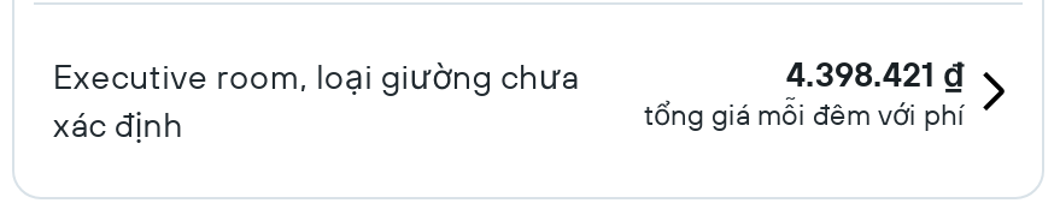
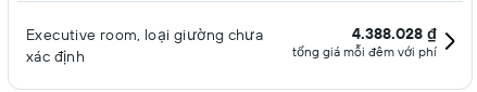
[786,53,965,96] 4.398.421 ₫ -> [352,24,437,43] 4.388.028 ₫

